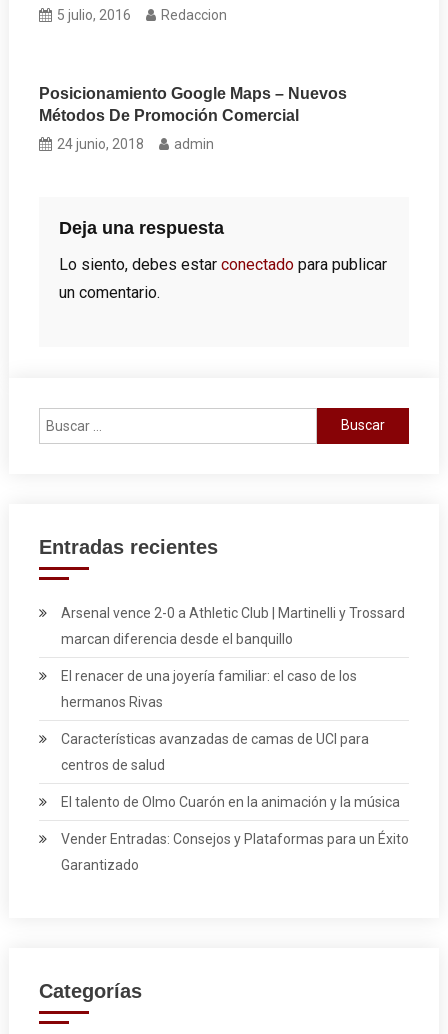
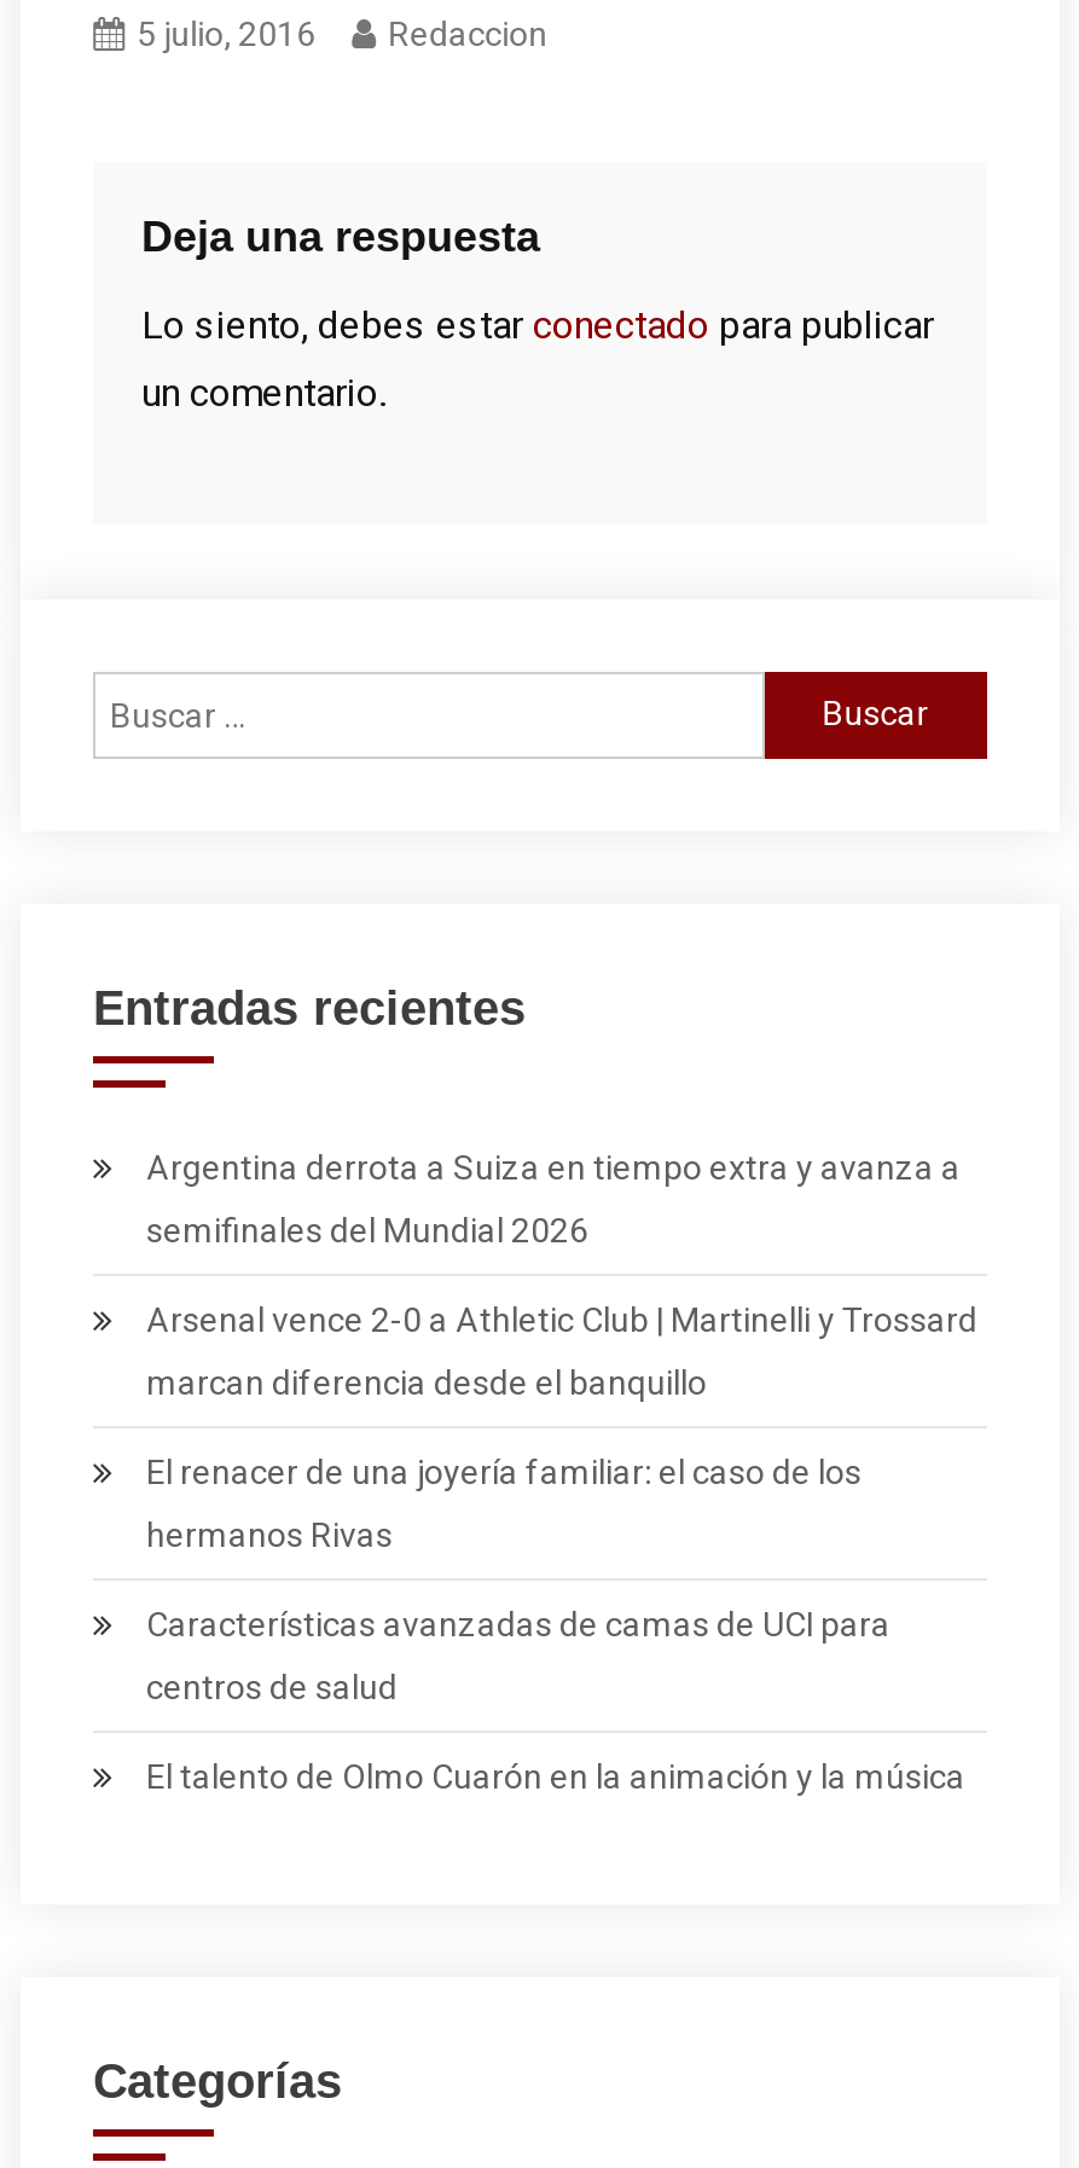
[39,85,347,152] Posicionamiento Google Maps – Nuevos | Métodos De Promoción Comercial | 24 junio, 2018 | admin -> none
none -> [146,1148,961,1249] Argentina derrota a Suiza en tiempo extra y avanza a | semifinales del Mundial 2026
[61,831,409,873] Vender Entradas: Consejos y Plataformas para un Éxito | Garantizado -> none

